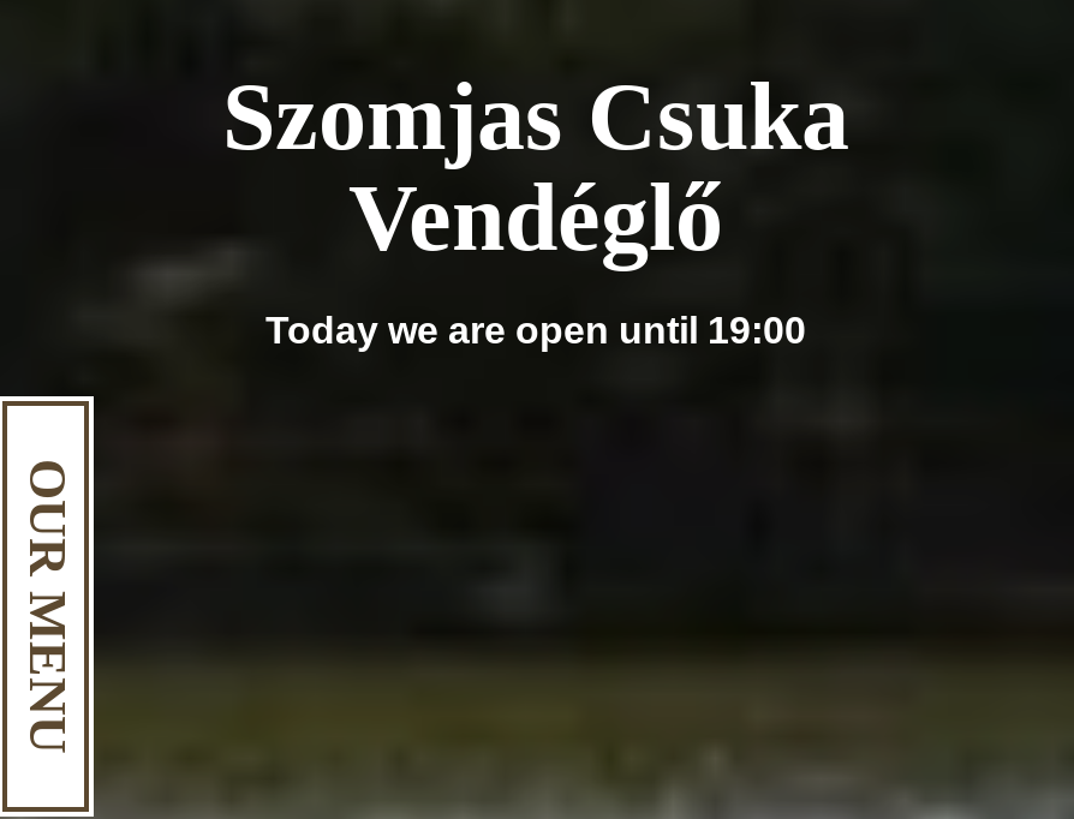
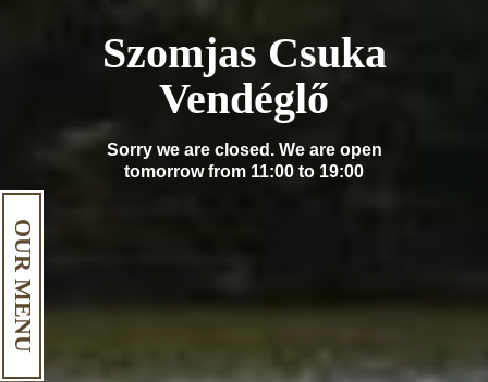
[265,309,806,349] Today we are open until 19:00 -> [106,140,382,180] Sorry we are closed. We are open | tomorrow from 11:00 to 19:00

